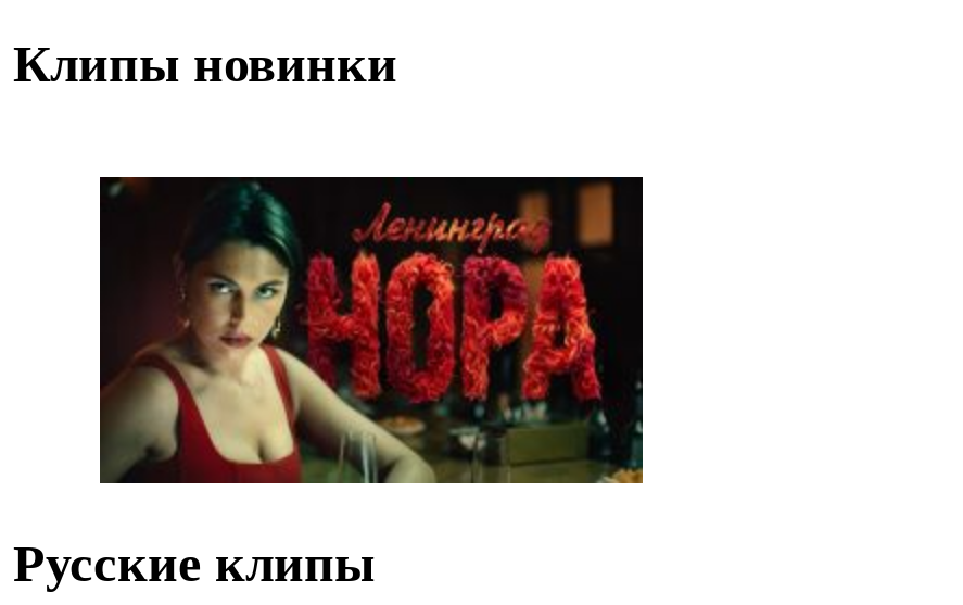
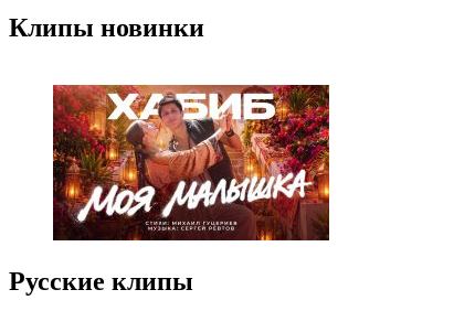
[98,175,645,486] [image] -> [52,84,330,242] [image]

